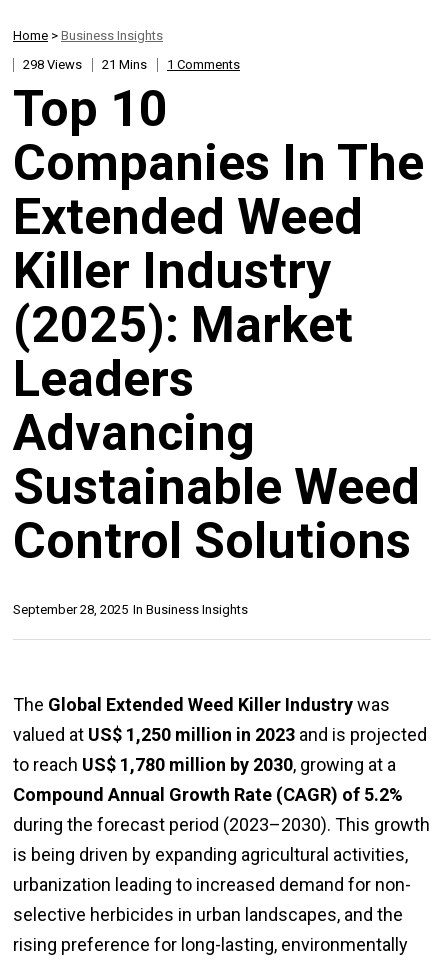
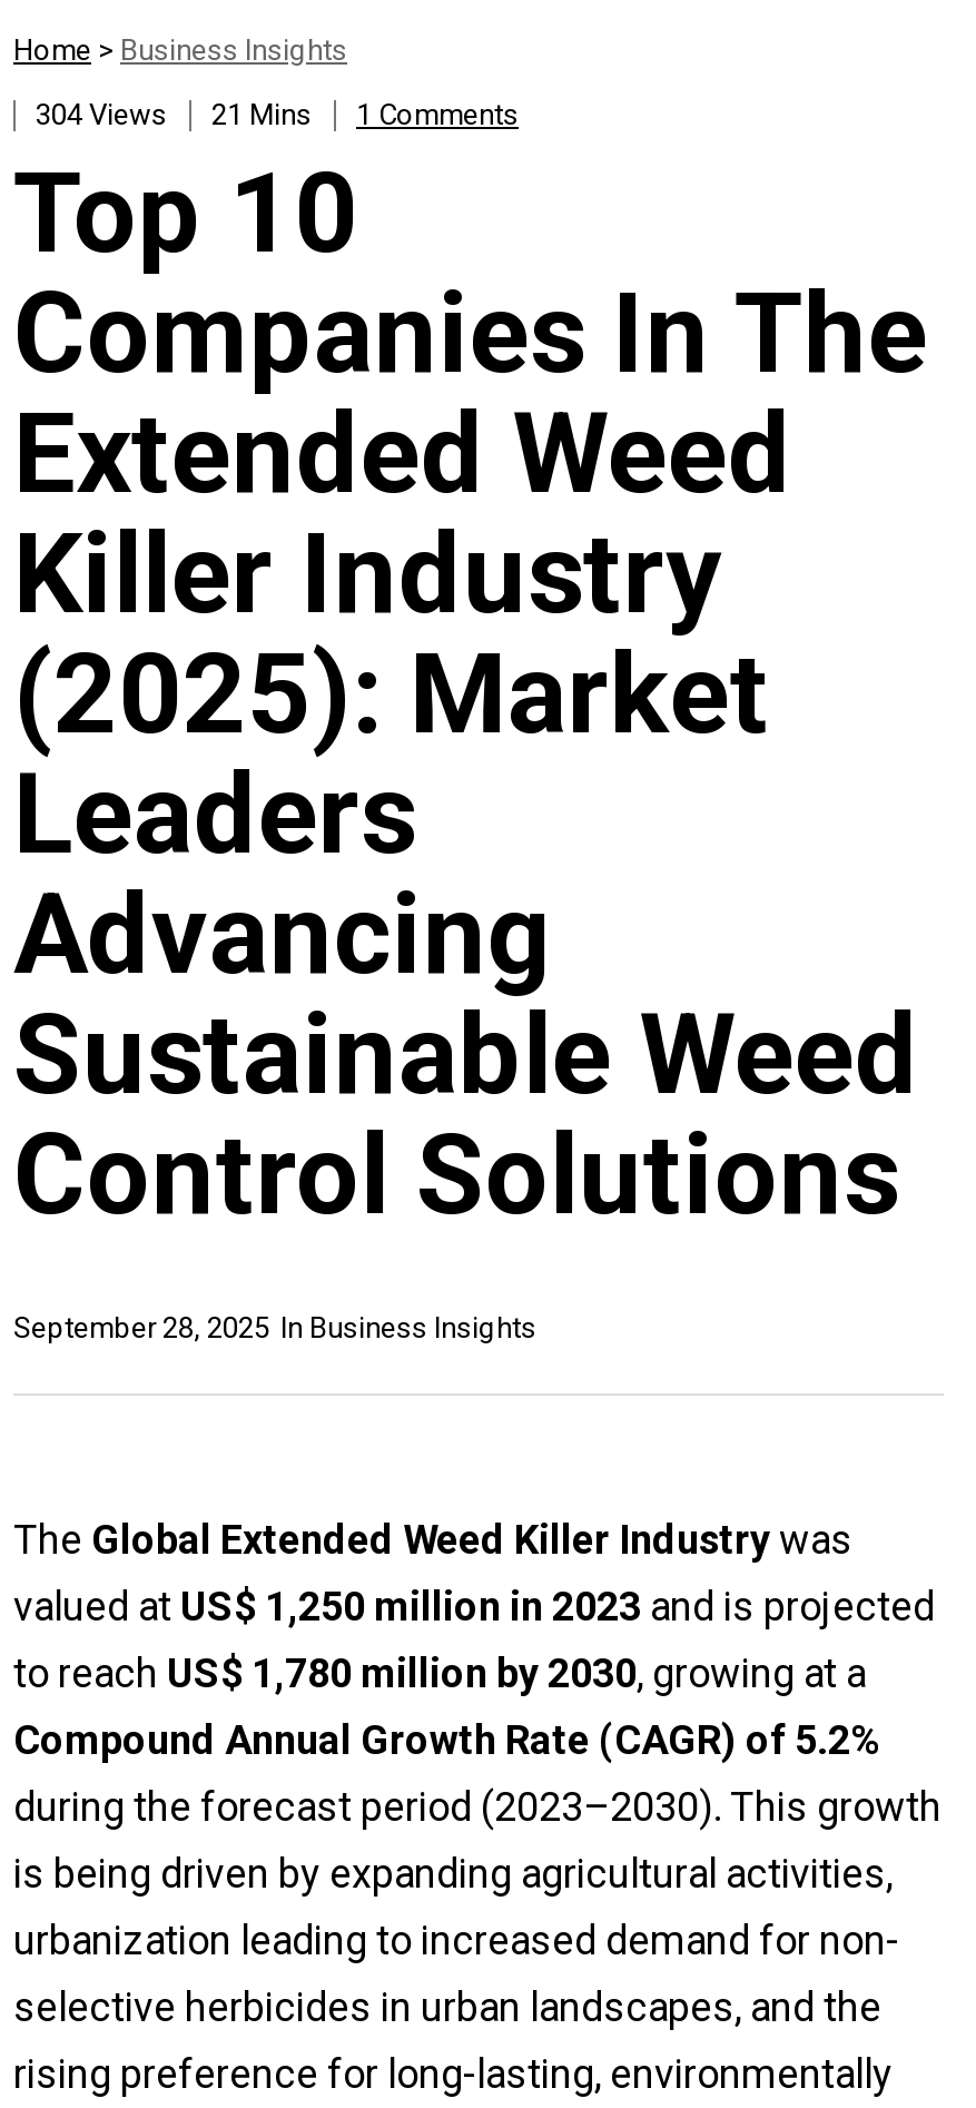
[23,57,240,72] 298 Views 21 Mins 1 Comments -> [36,99,519,132] 304 Views 21 Mins 1 Comments

